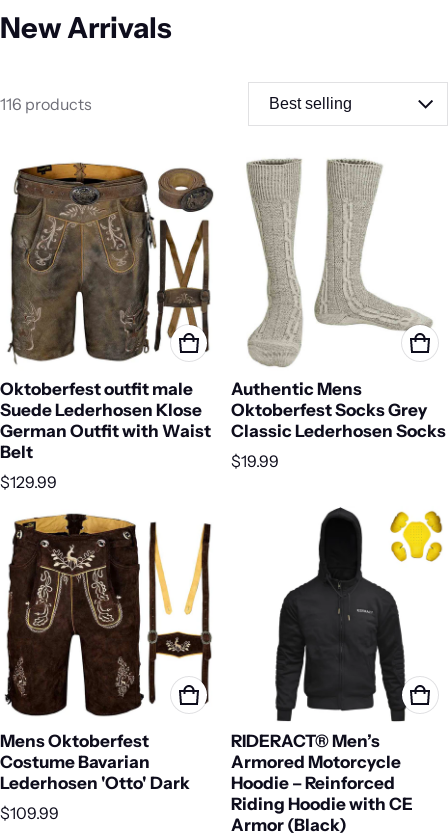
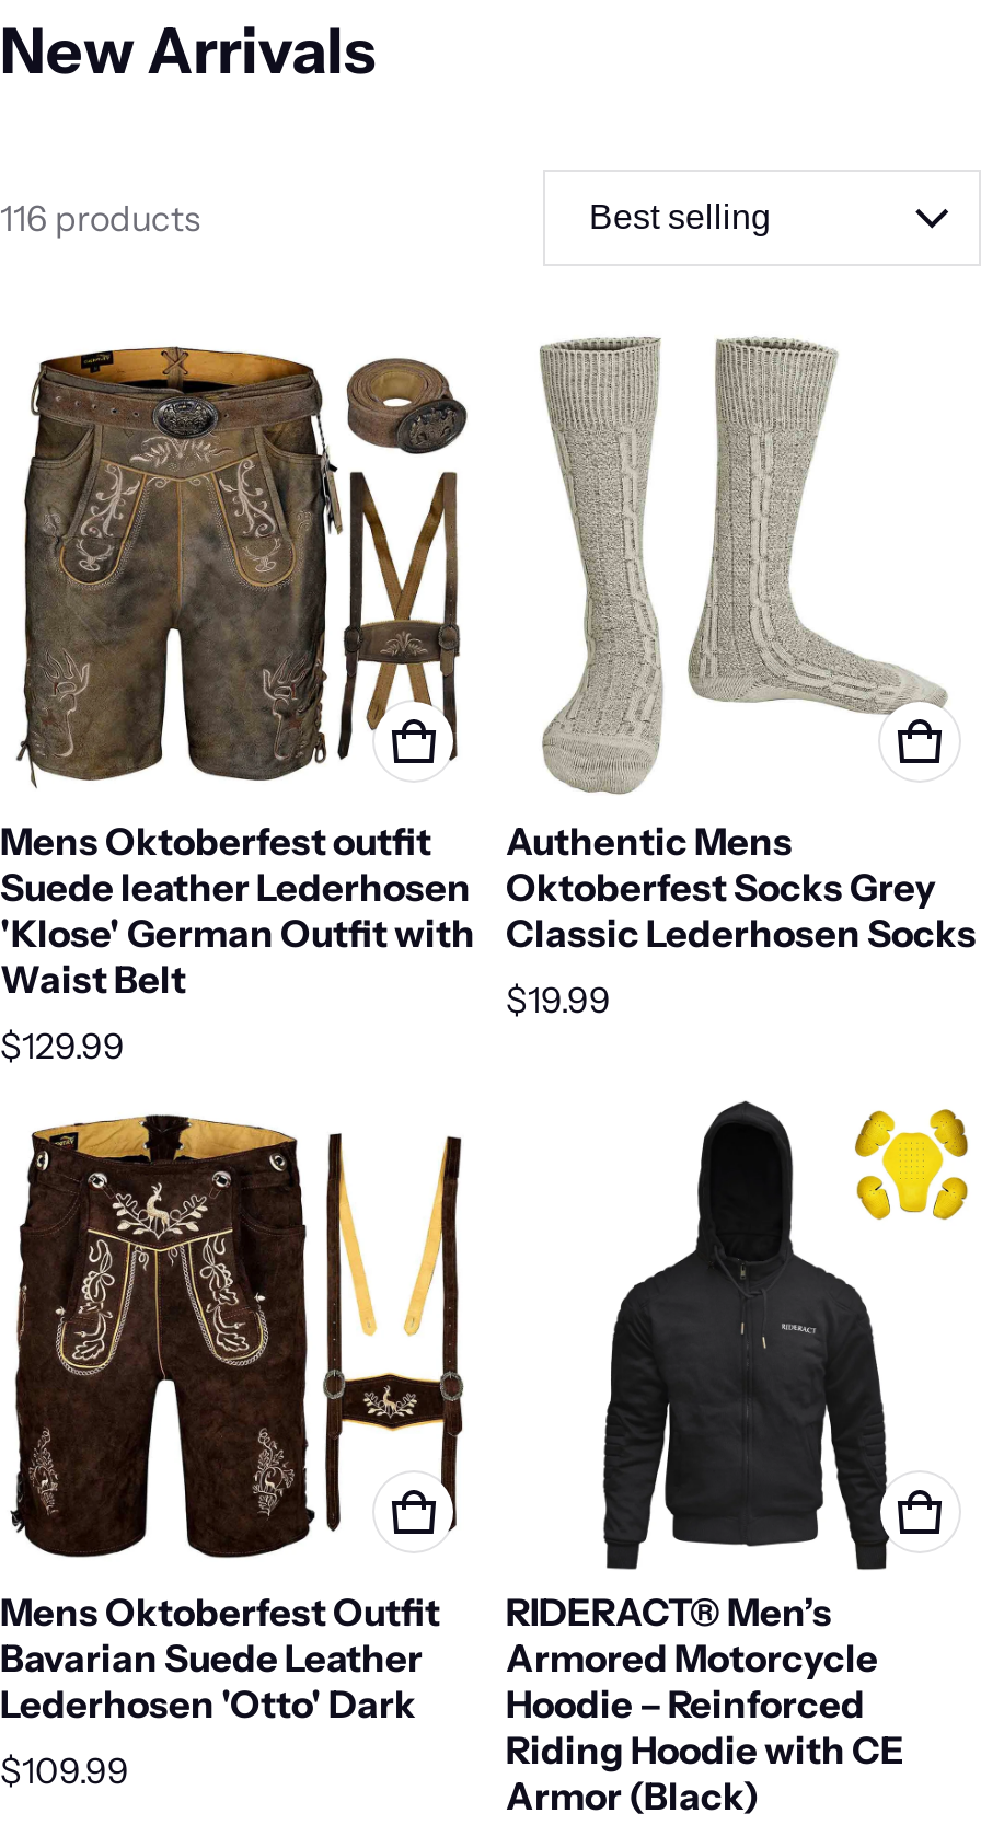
[0,378,211,462] Oktoberfest outfit male | Suede Lederhosen Klose | German Outfit with Waist | Belt -> [0,818,475,1002] Mens Oktoberfest outfit | Suede leather Lederhosen | 'Klose' German Outfit with | Waist Belt
[0,730,150,772] Mens Oktoberfest | Costume Bavarian -> [0,1589,440,1681] Mens Oktoberfest Outfit | Bavarian Suede Leather

